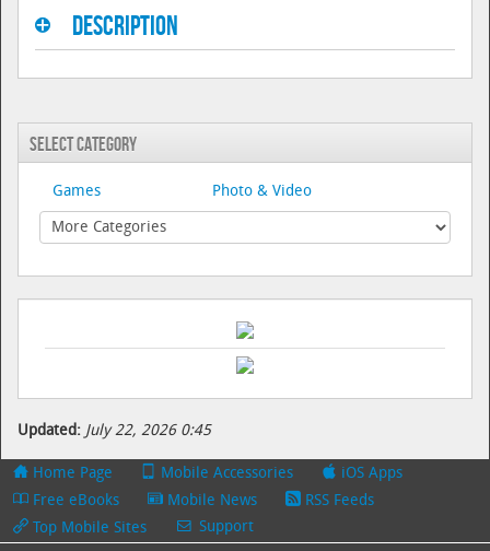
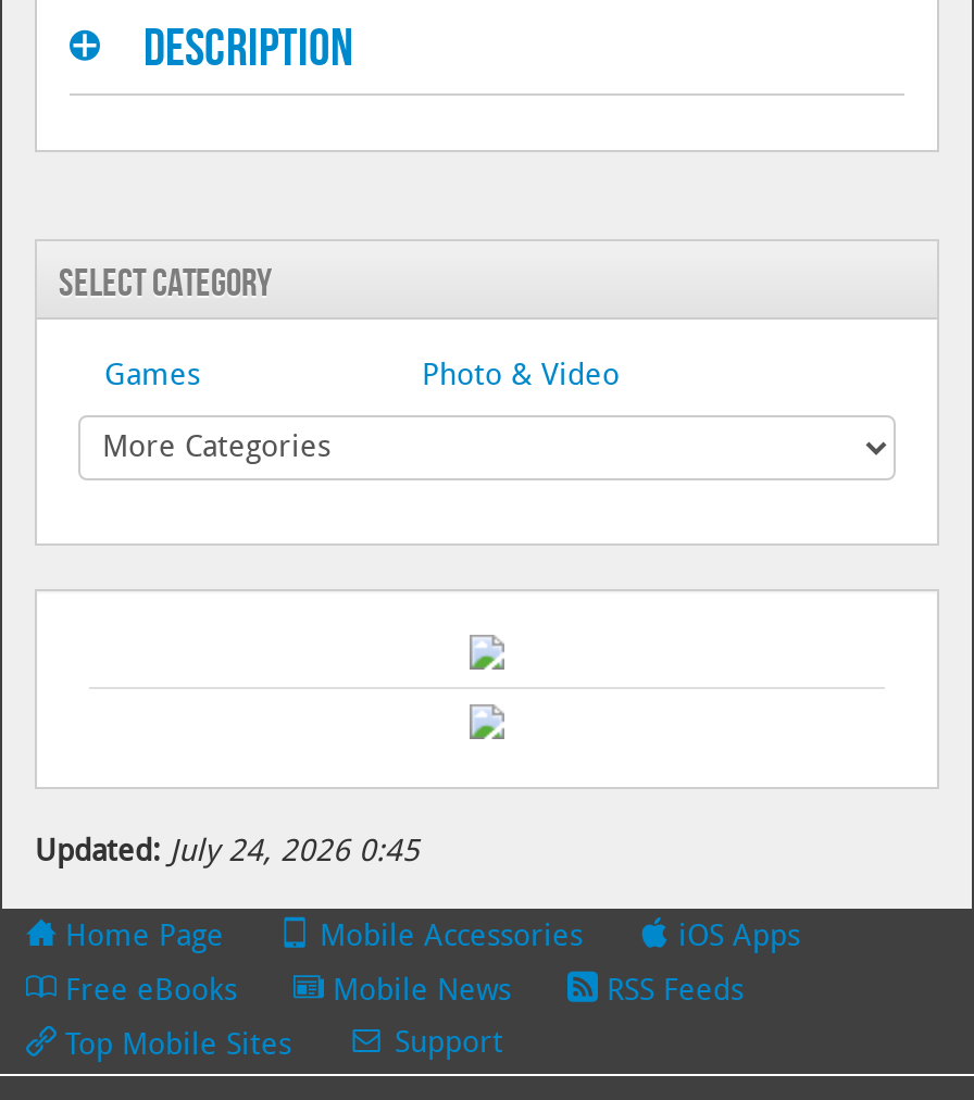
[17,423,211,439] Updated: July 22, 2026 0:45 -> [35,837,420,870] Updated: July 24, 2026 0:45

